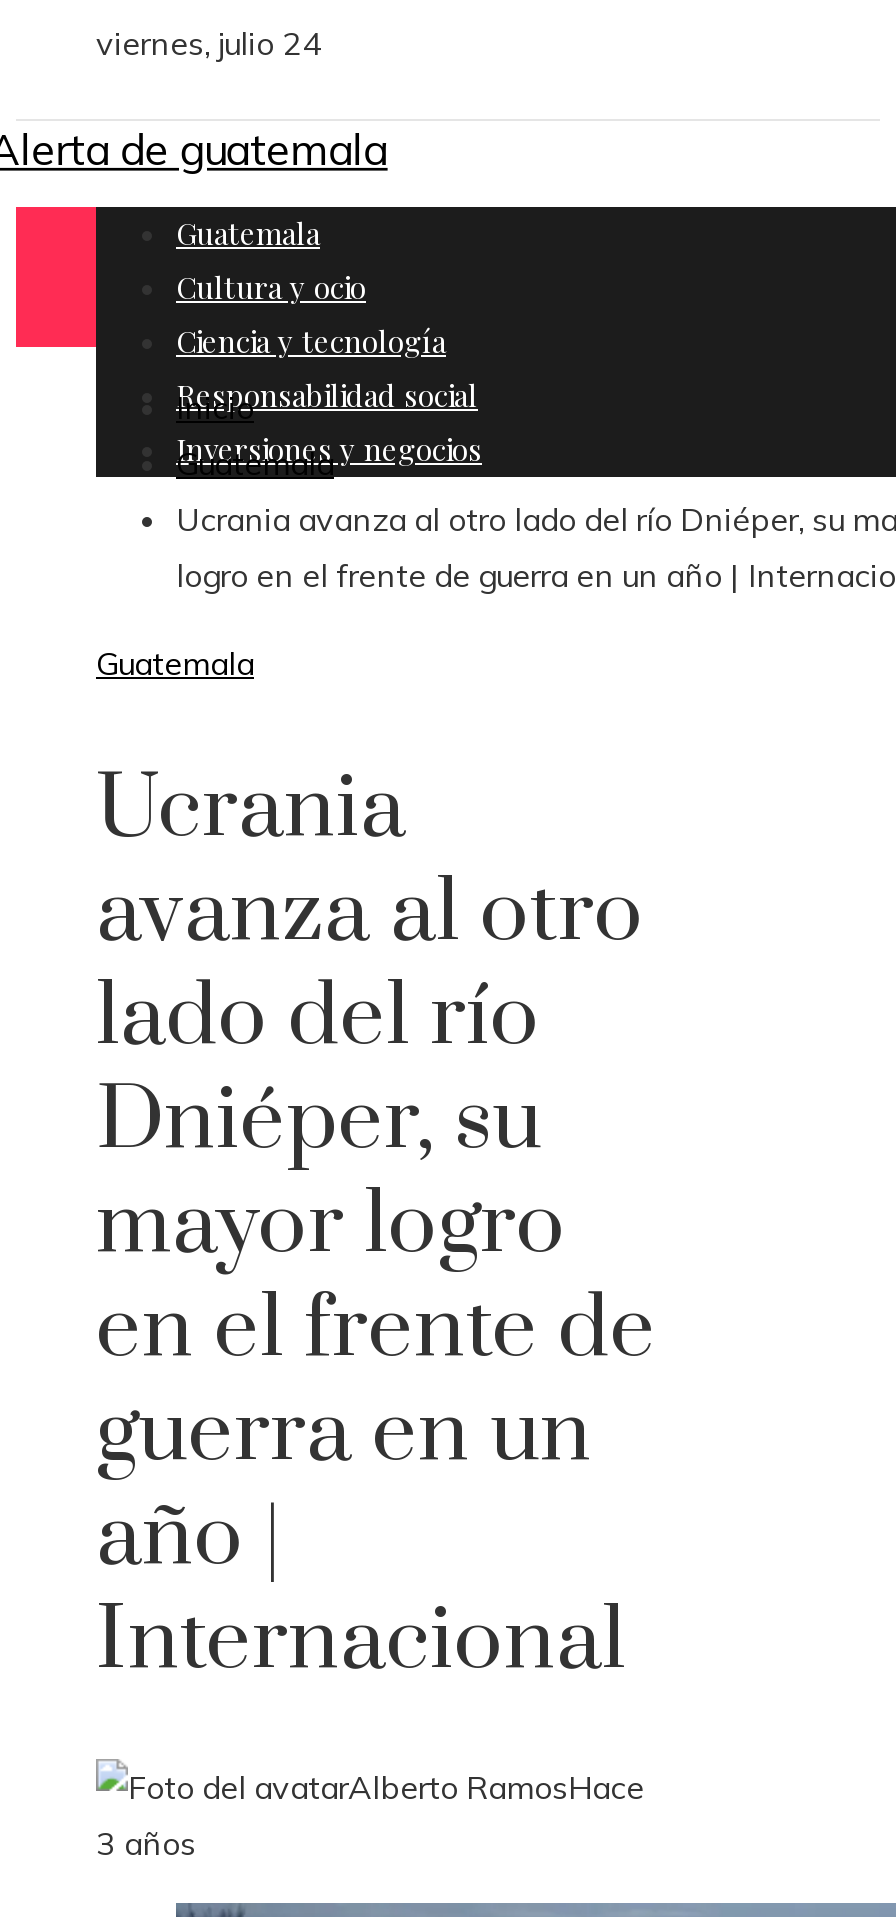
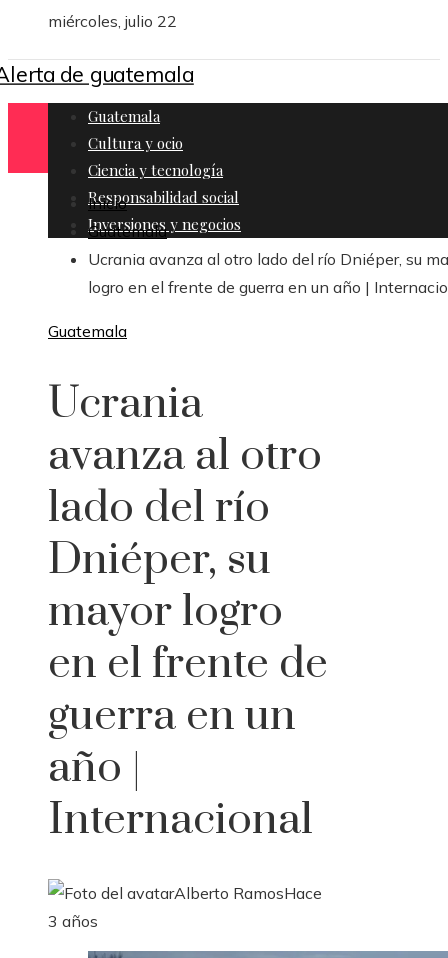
[96,23,322,63] viernes, julio 24 -> [48,11,177,31] miércoles, julio 22

